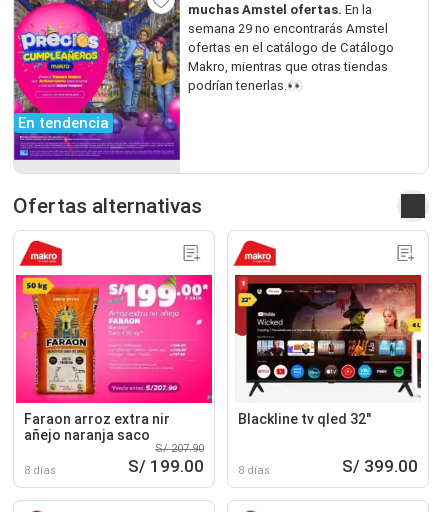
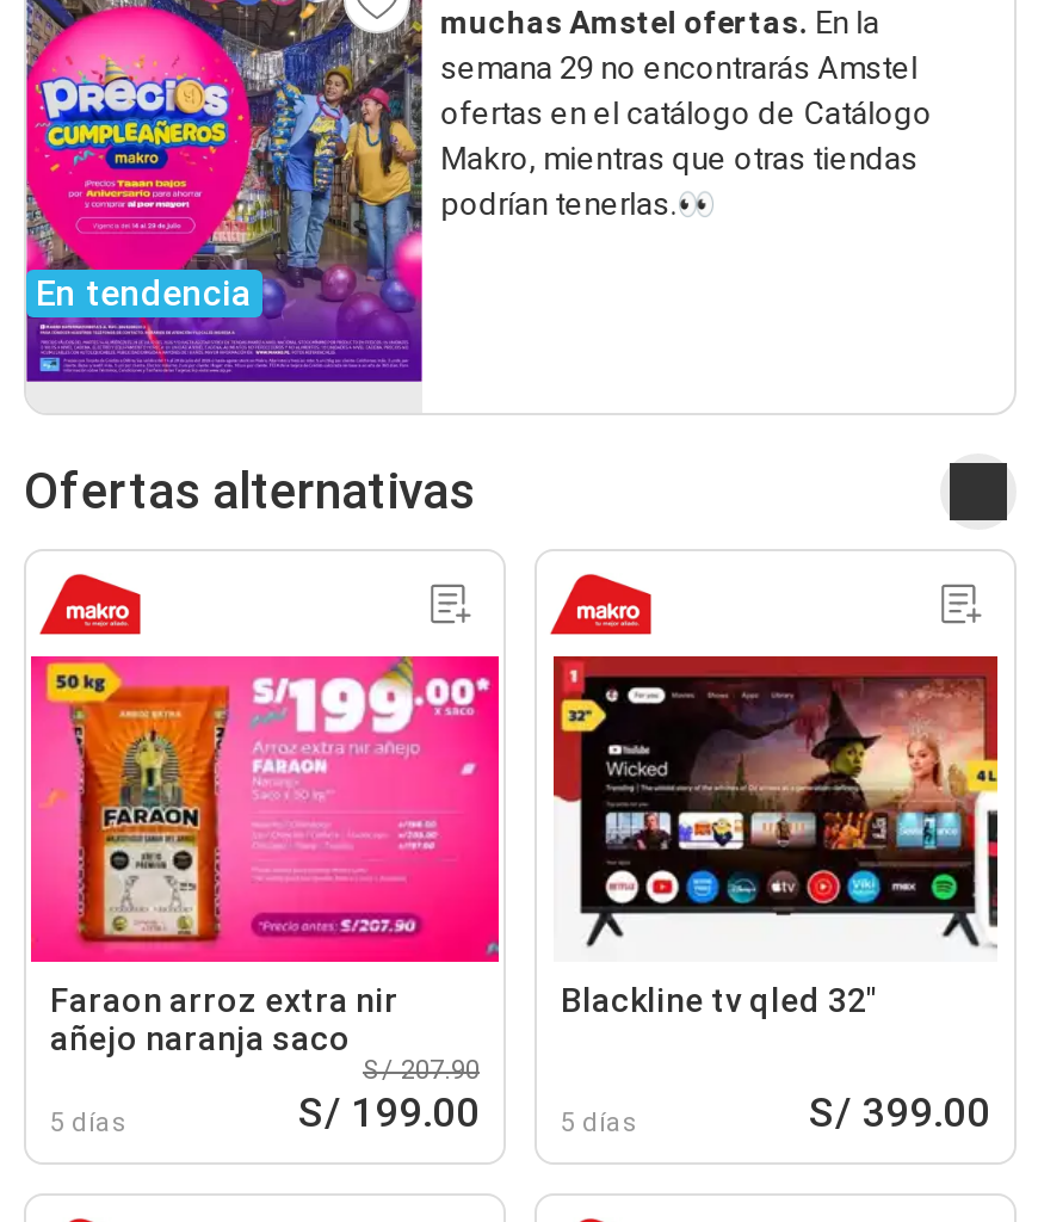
[24,464,56,477] 8 días -> [50,1107,126,1138] 5 días
[238,464,270,477] 8 días -> [561,1107,637,1138] 5 días

